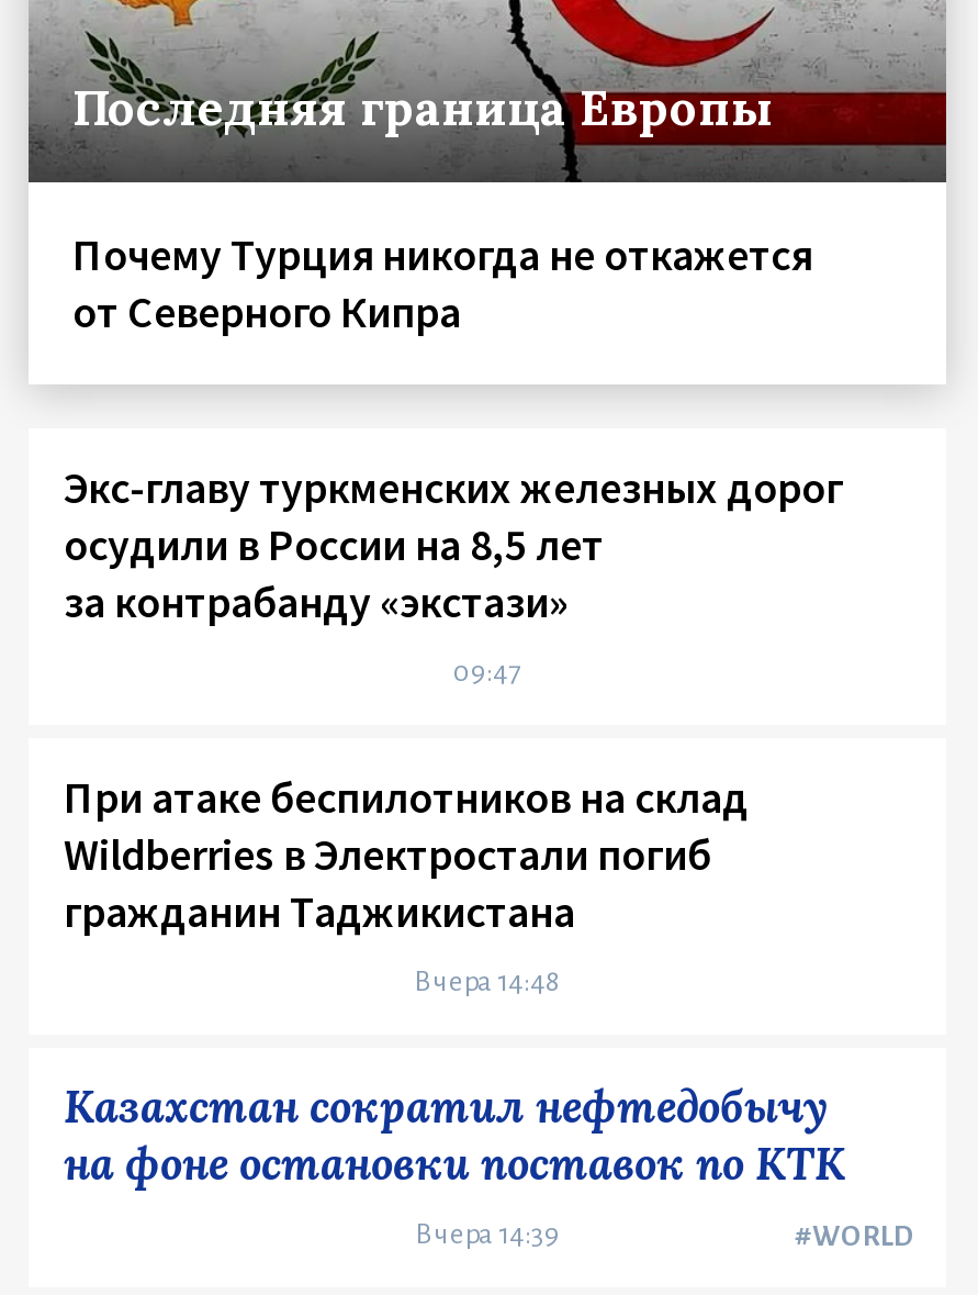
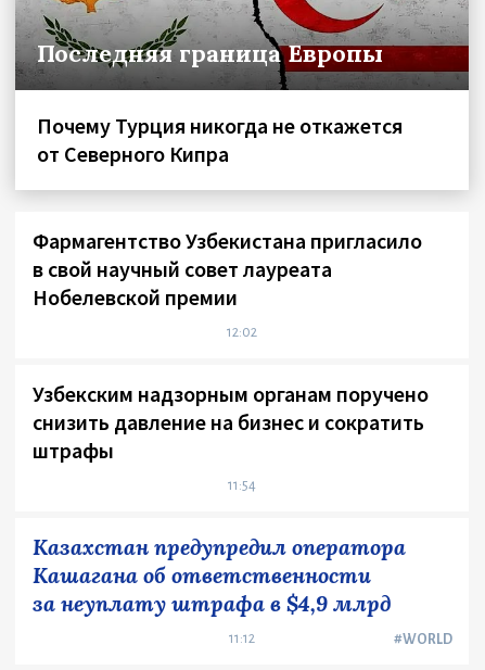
[64,459,843,628] Экс-главу туркменских железных дорог | осудили в России на 8,5 лет | за контрабанду «экстази» -> [33,227,422,310] Фармагентство Узбекистана пригласило | в свой научный совет лауреата | Нобелевской премии
[453,656,521,687] 09:47 -> [227,324,257,340] 12:02
[64,768,749,938] При атаке беспилотников на склад | Wildberries в Электростали погиб | гражданин Таджикистана -> [33,380,429,463] Узбекским надзорным органам поручено | снизить давление на бизнес и сократить | штрафы
[414,966,561,997] Вчера 14:48 -> [228,478,256,493] 11:54
[64,1078,845,1190] Казахстан сократил нефтедобычу | на фоне остановки поставок по КТК -> [33,533,406,617] Казахстан предупредил оператора | Кашагана об ответственности | за неуплату штрафа в $4,9 млрд
[415,1219,560,1250] Вчера 14:39 -> [229,631,255,646] 11:12

